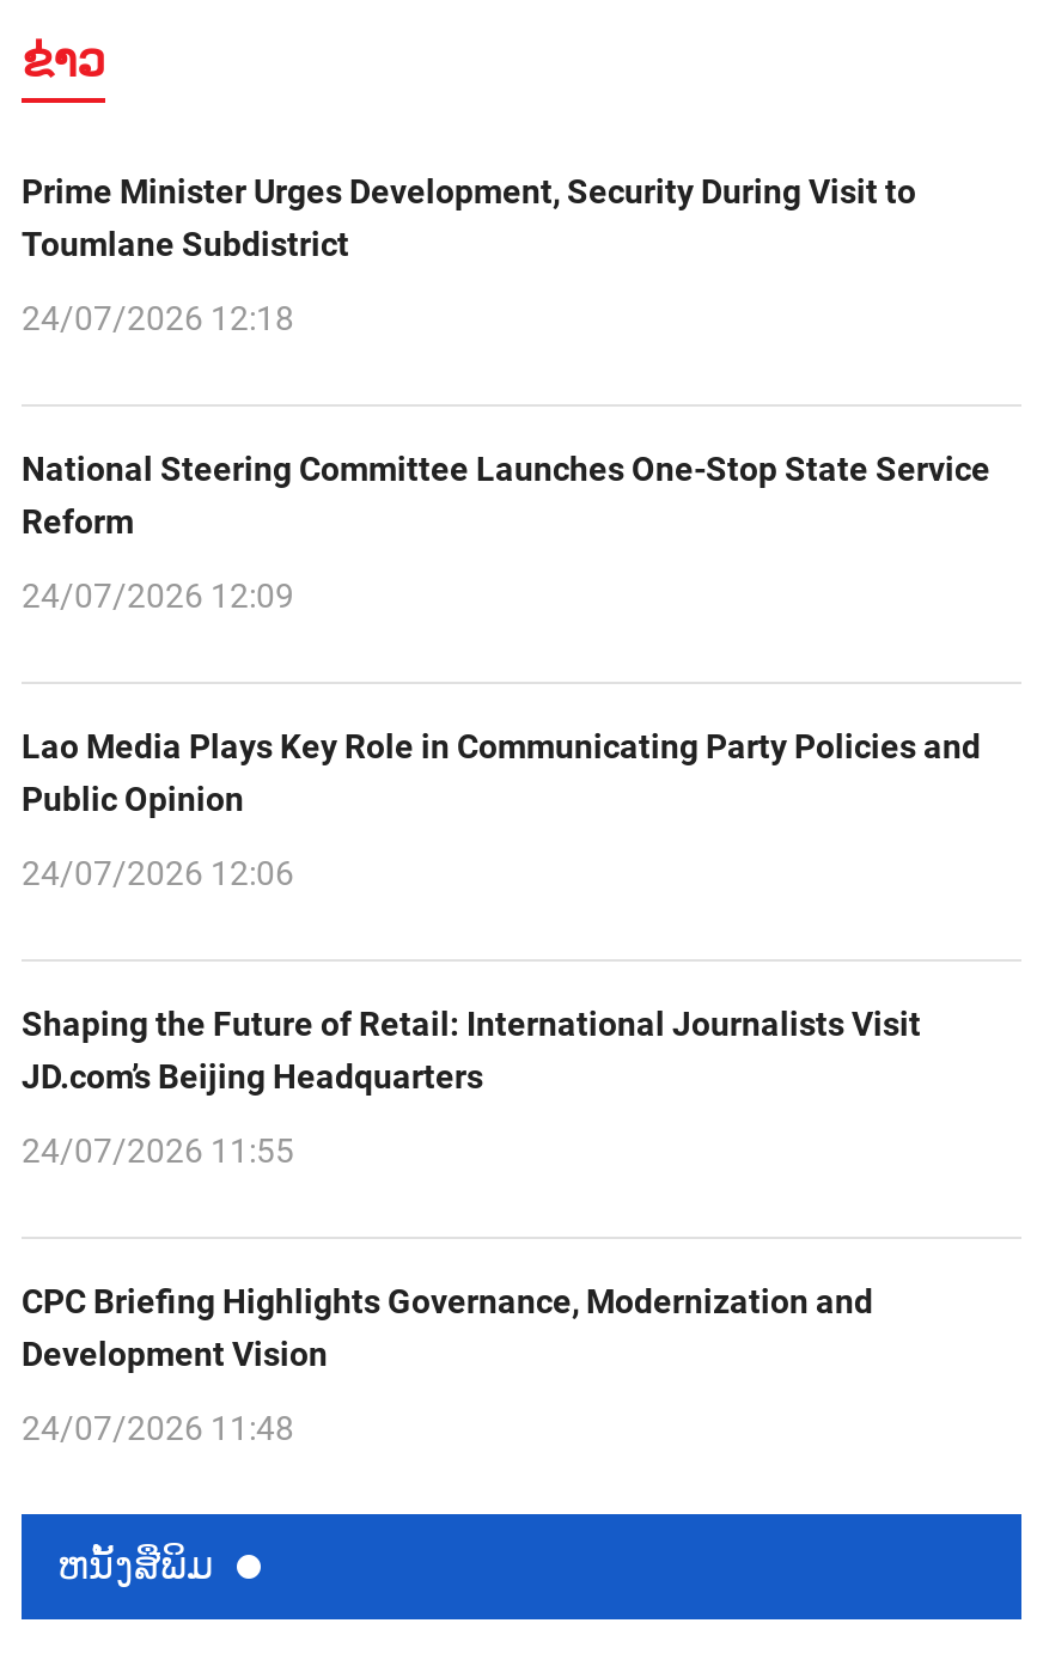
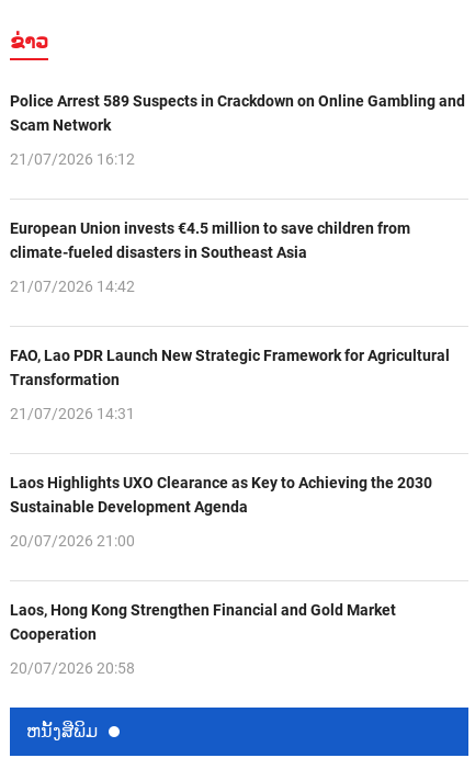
[22,173,916,264] Prime Minister Urges Development, Security During Visit to | Toumlane Subdistrict -> [10,92,465,134] Police Arrest 589 Suspects in Crackdown on Online Gambling and | Scam Network
[22,300,294,338] 24/07/2026 12:18 -> [10,150,135,168] 21/07/2026 16:12
[22,451,990,542] National Steering Committee Launches One-Stop State Service | Reform -> [10,219,410,261] European Union invests €4.5 million to save children from | climate-fueled disasters in Southeast Asia
[22,577,294,616] 24/07/2026 12:09 -> [10,277,135,295] 21/07/2026 14:42
[22,728,981,819] Lao Media Plays Key Role in Communicating Party Policies and | Public Opinion -> [10,347,450,388] FAO, Lao PDR Launch New Strategic Framework for Agricultural | Transformation
[22,855,294,893] 24/07/2026 12:06 -> [10,405,135,422] 21/07/2026 14:31
[22,1006,921,1097] Shaping the Future of Retail: International Journalists Visit | JD.com’s Beijing Headquarters -> [10,474,432,515] Laos Highlights UXO Clearance as Key to Achieving the 2030 | Sustainable Development Agenda
[22,1132,294,1171] 24/07/2026 11:55 -> [10,532,135,549] 20/07/2026 21:00
[22,1283,873,1374] CPC Briefing Highlights Governance, Modernization and | Development Vision -> [10,601,396,643] Laos, Hong Kong Strengthen Financial and Gold Market | Cooperation
[22,1410,294,1448] 24/07/2026 11:48 -> [10,659,135,677] 20/07/2026 20:58

